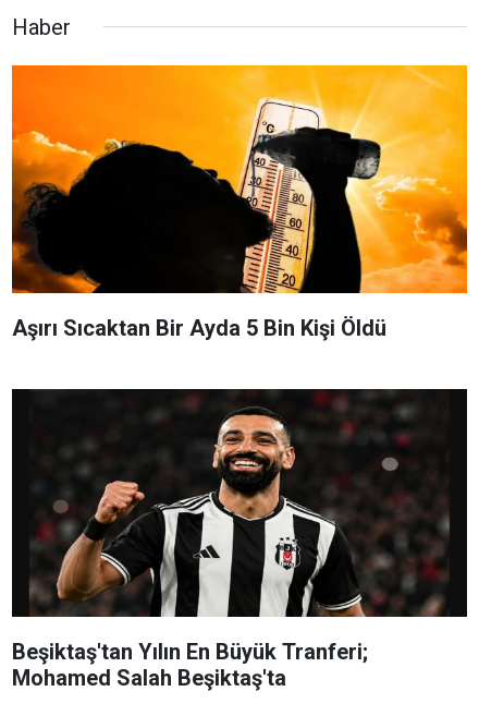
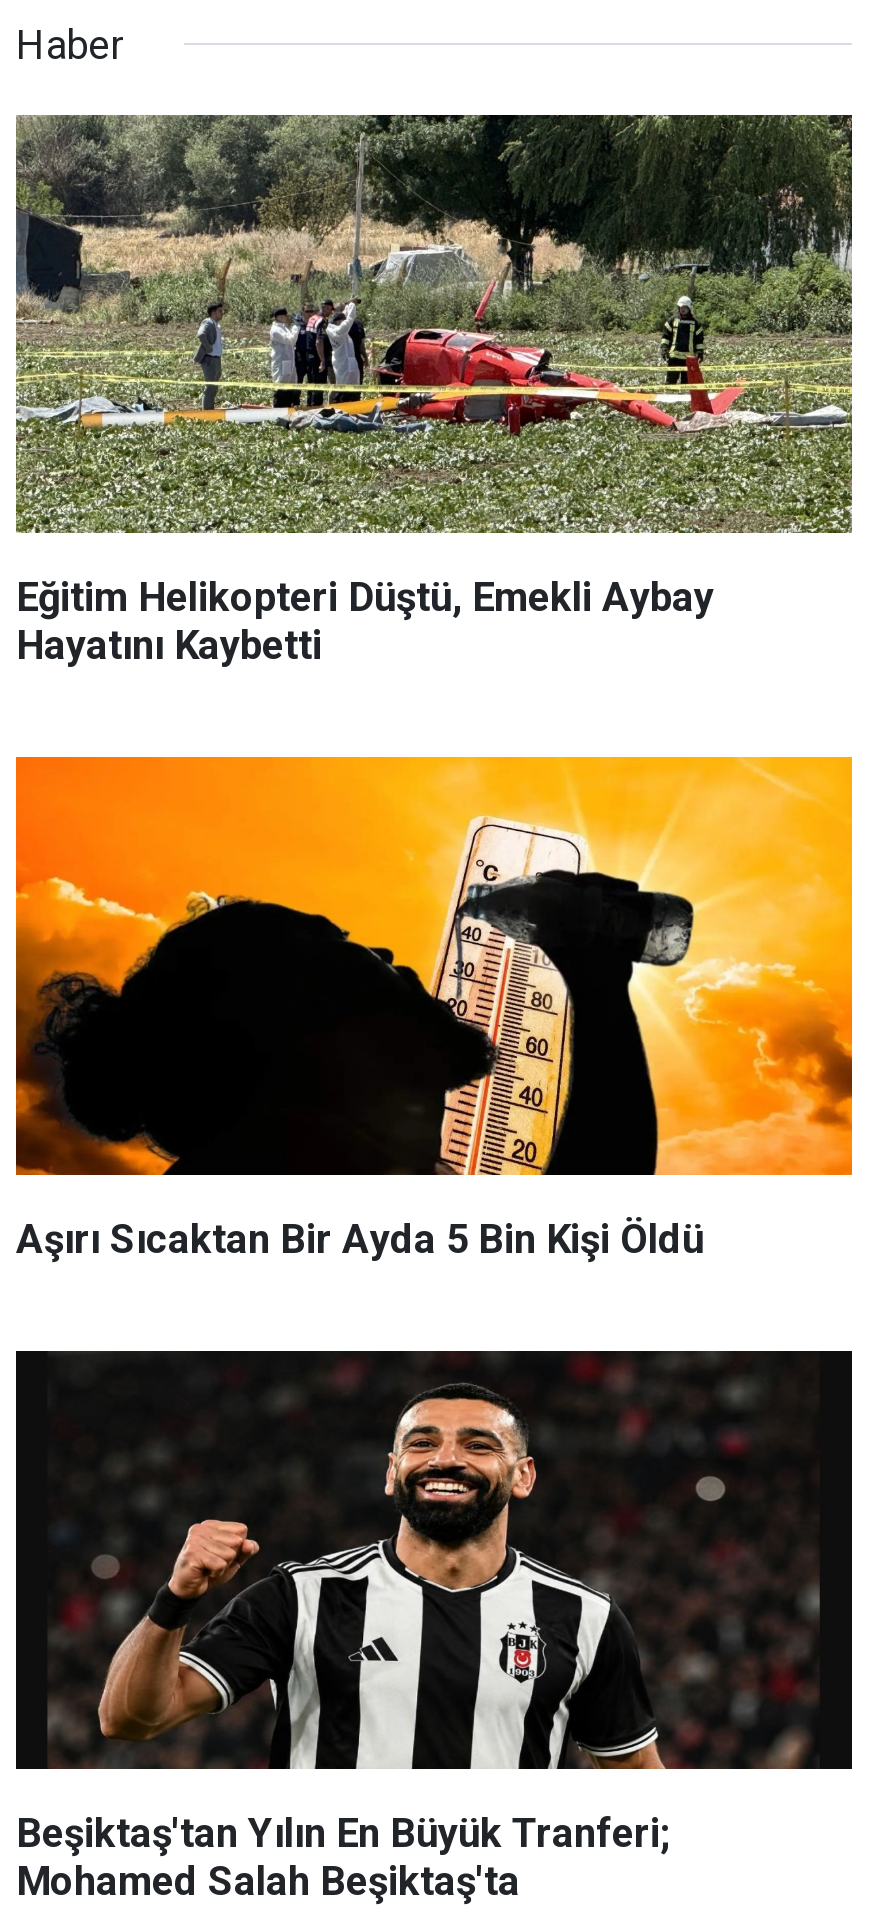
none -> [14,113,854,668] [image] | Eğitim Helikopteri Düştü, Emekli Aybay | Hayatını Kaybetti

